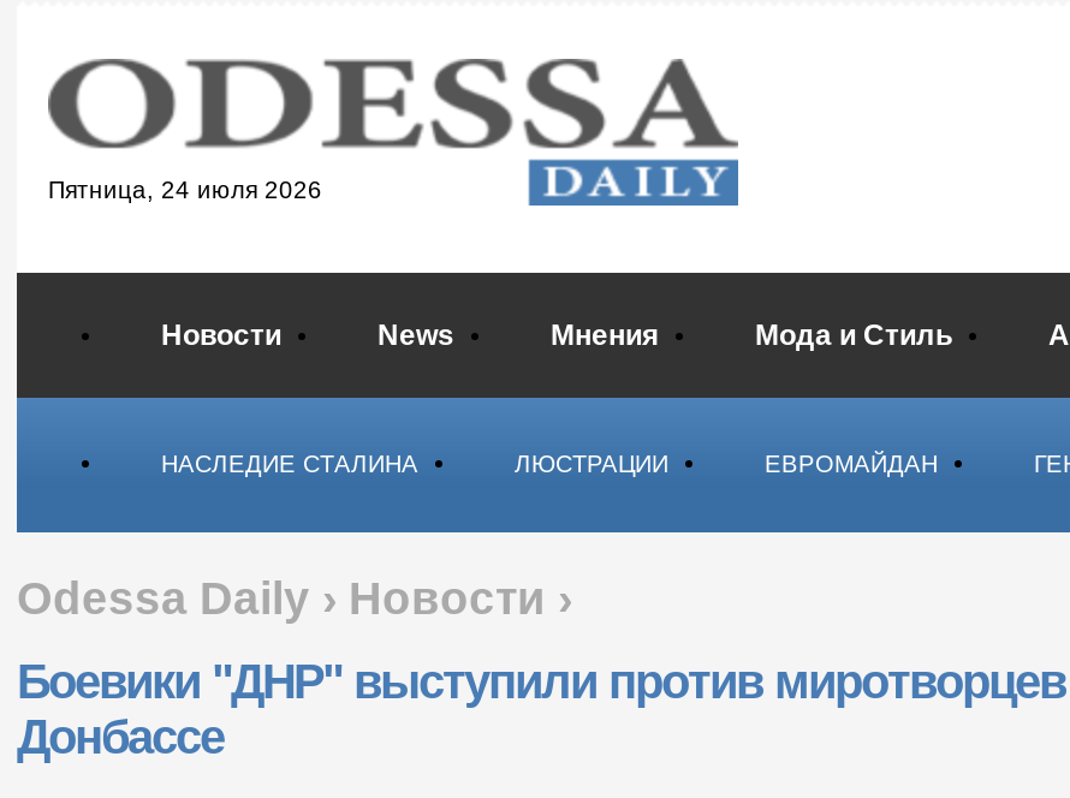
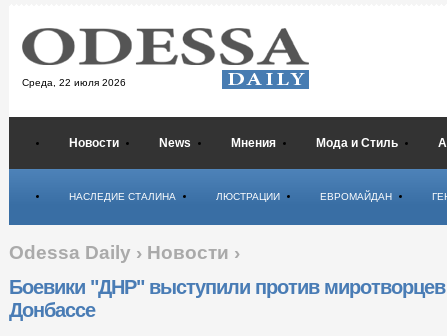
[48,177,322,203] Пятница, 24 июля 2026 -> [22,77,126,88] Среда, 22 июля 2026

